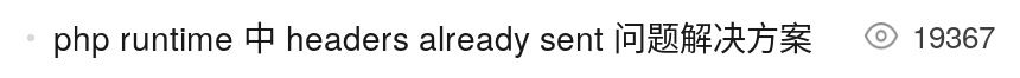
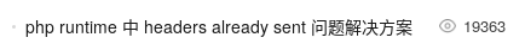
[912,13,995,58] 19367 -> [463,14,506,37] 19363

